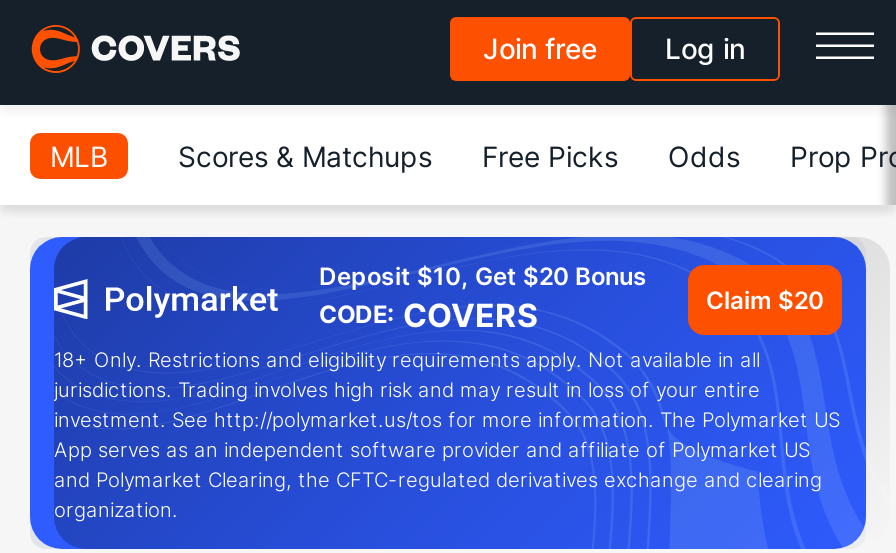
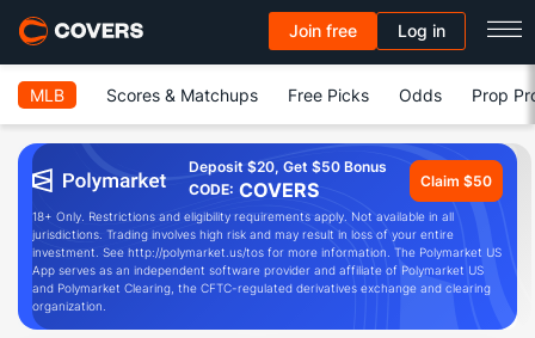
[319,261,647,291] Deposit $10, Get $20 Bonus -> [189,158,387,176] Deposit $20, Get $50 Bonus
[706,284,824,314] Claim $20 -> [420,171,492,189] Claim $50

